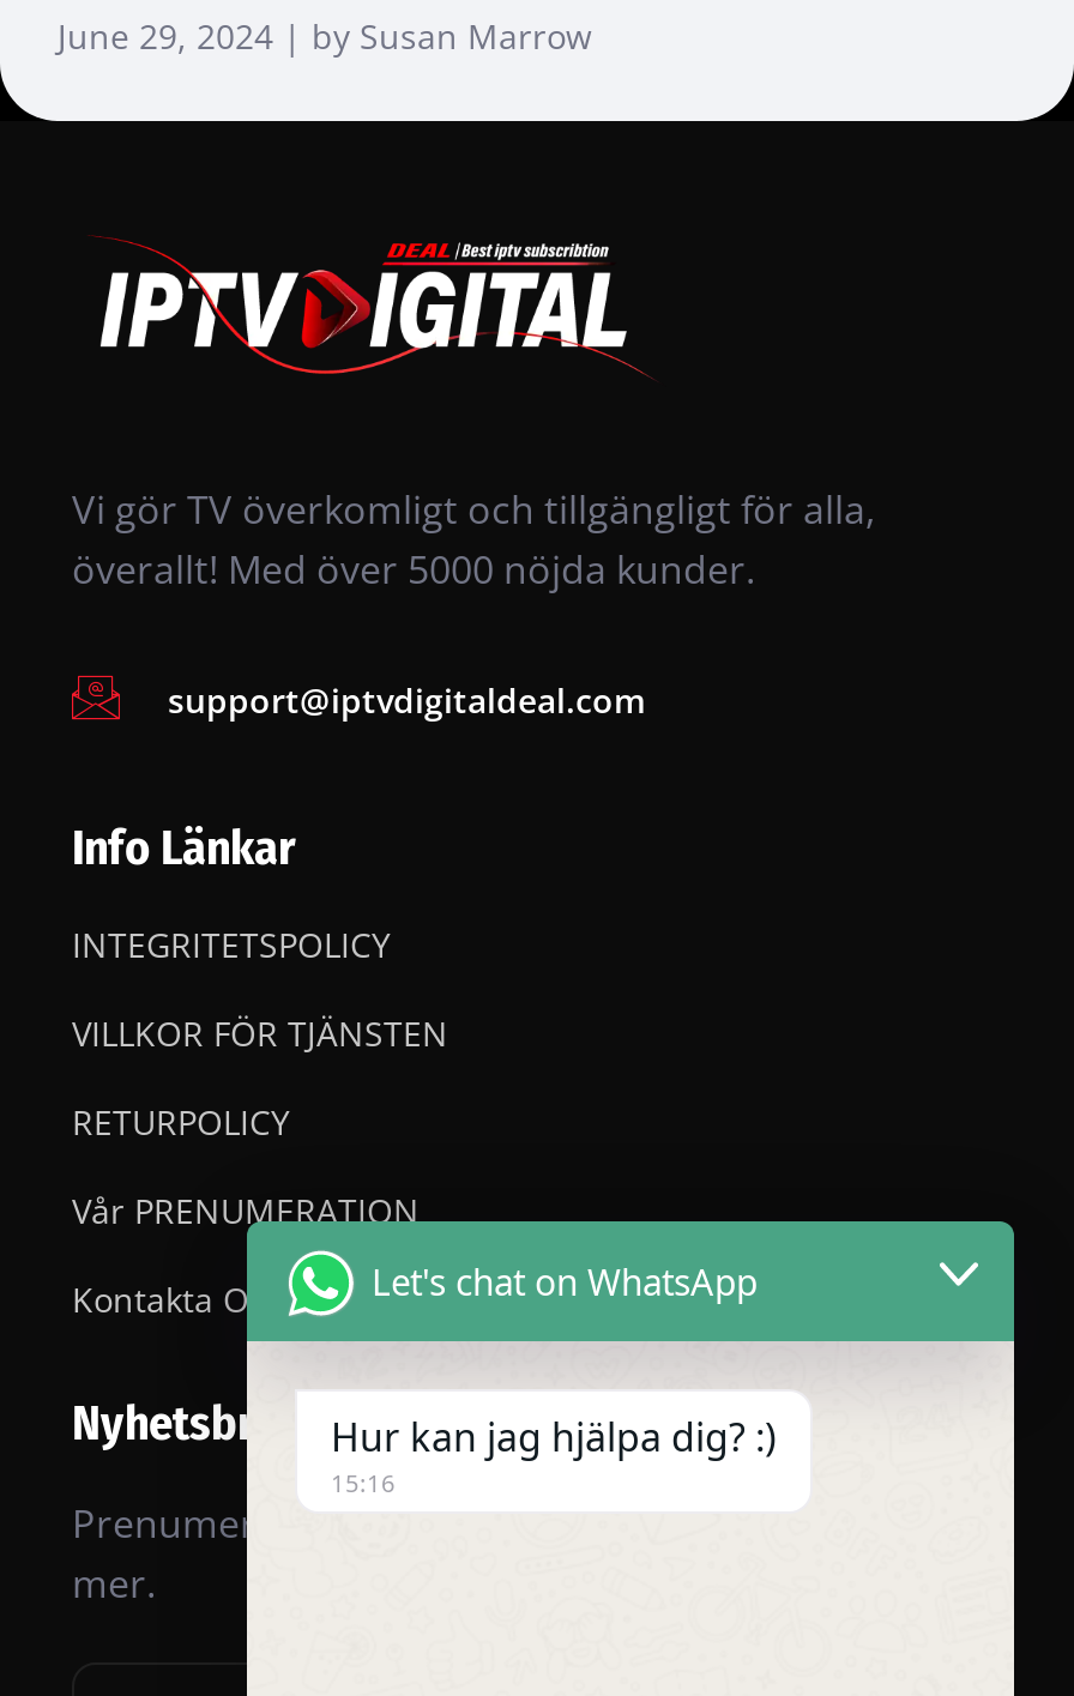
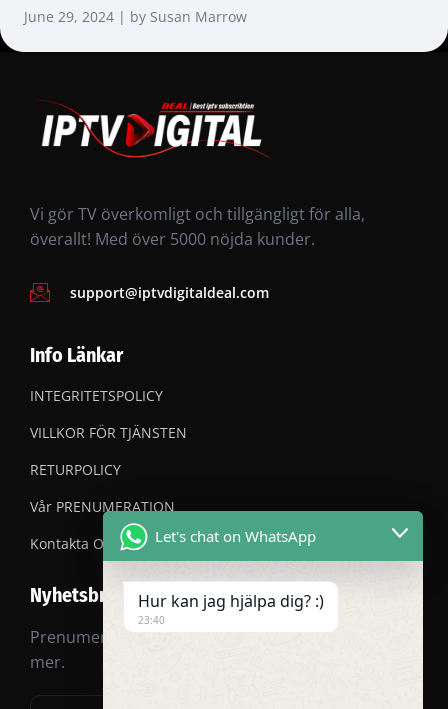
[331,1466,396,1499] 15:16 -> [138,613,165,627] 23:40

